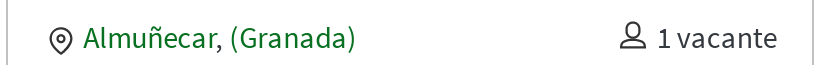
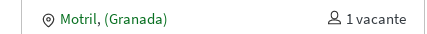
[83,18,357,56] Almuñecar, (Granada) -> [60,9,168,28] Motril, (Granada)

